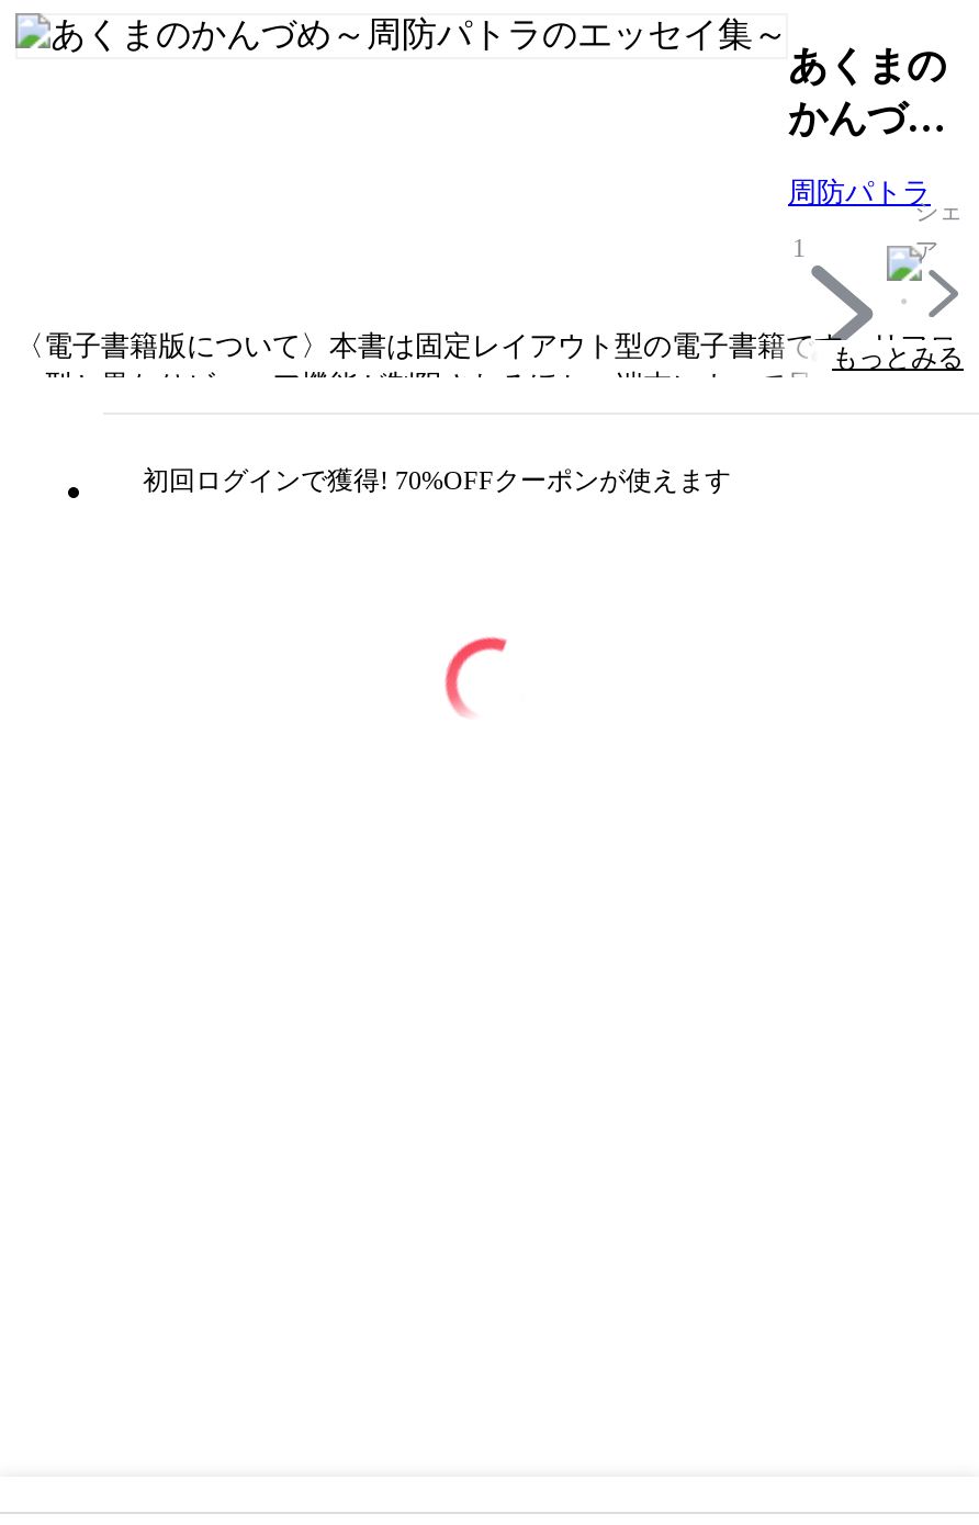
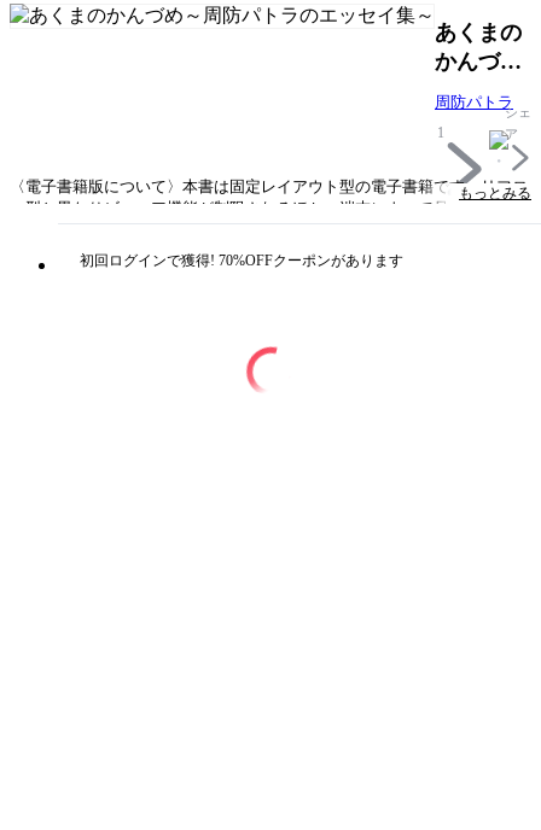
[143,465,731,496] 初回ログインで獲得! 70%OFFクーポンが使えます -> [80,252,403,269] 初回ログインで獲得! 70%OFFクーポンがあります

